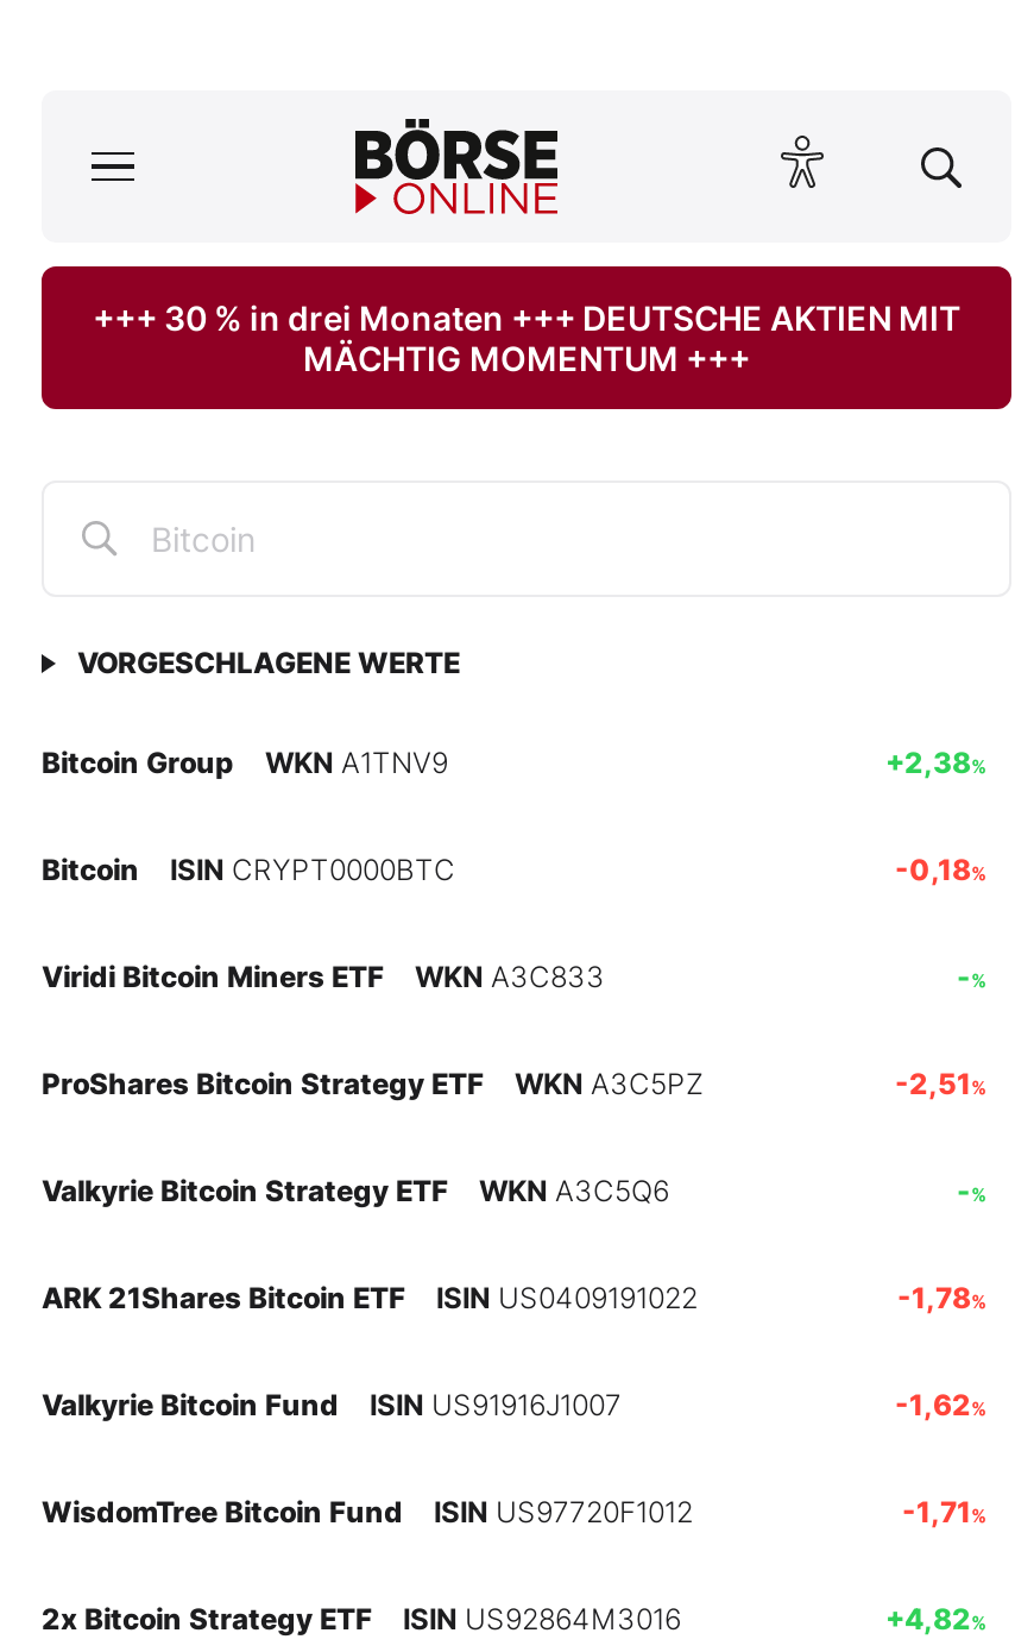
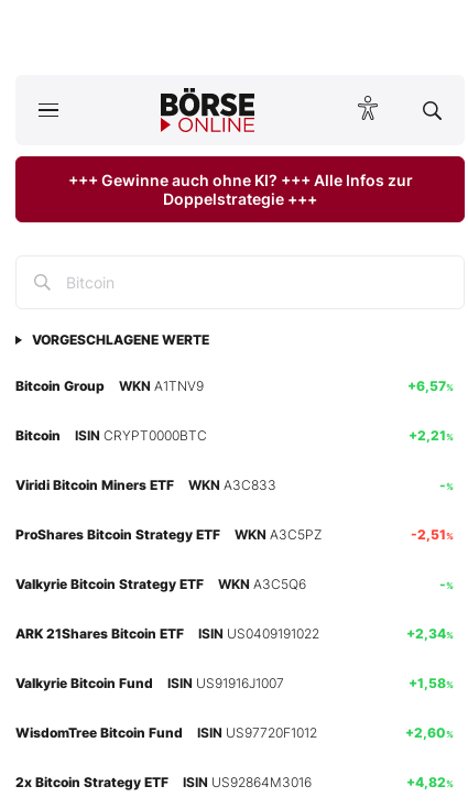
[93,297,960,378] +++ 30 % in drei Monaten +++ DEUTSCHE AKTIEN MIT | MÄCHTIG MOMENTUM +++ -> [68,171,412,208] +++ Gewinne auch ohne KI? +++ Alle Infos zur | Doppelstrategie +++
[885,745,988,780] +2,38% -> [407,378,454,394] +6,57%
[895,852,988,887] -0,18% -> [409,427,454,444] +2,21%
[897,1280,988,1315] -1,78% -> [406,625,454,642] +2,34%
[895,1387,988,1422] -1,62% -> [409,675,454,691] +1,58%
[902,1494,988,1529] -1,71% -> [405,724,454,741] +2,60%

